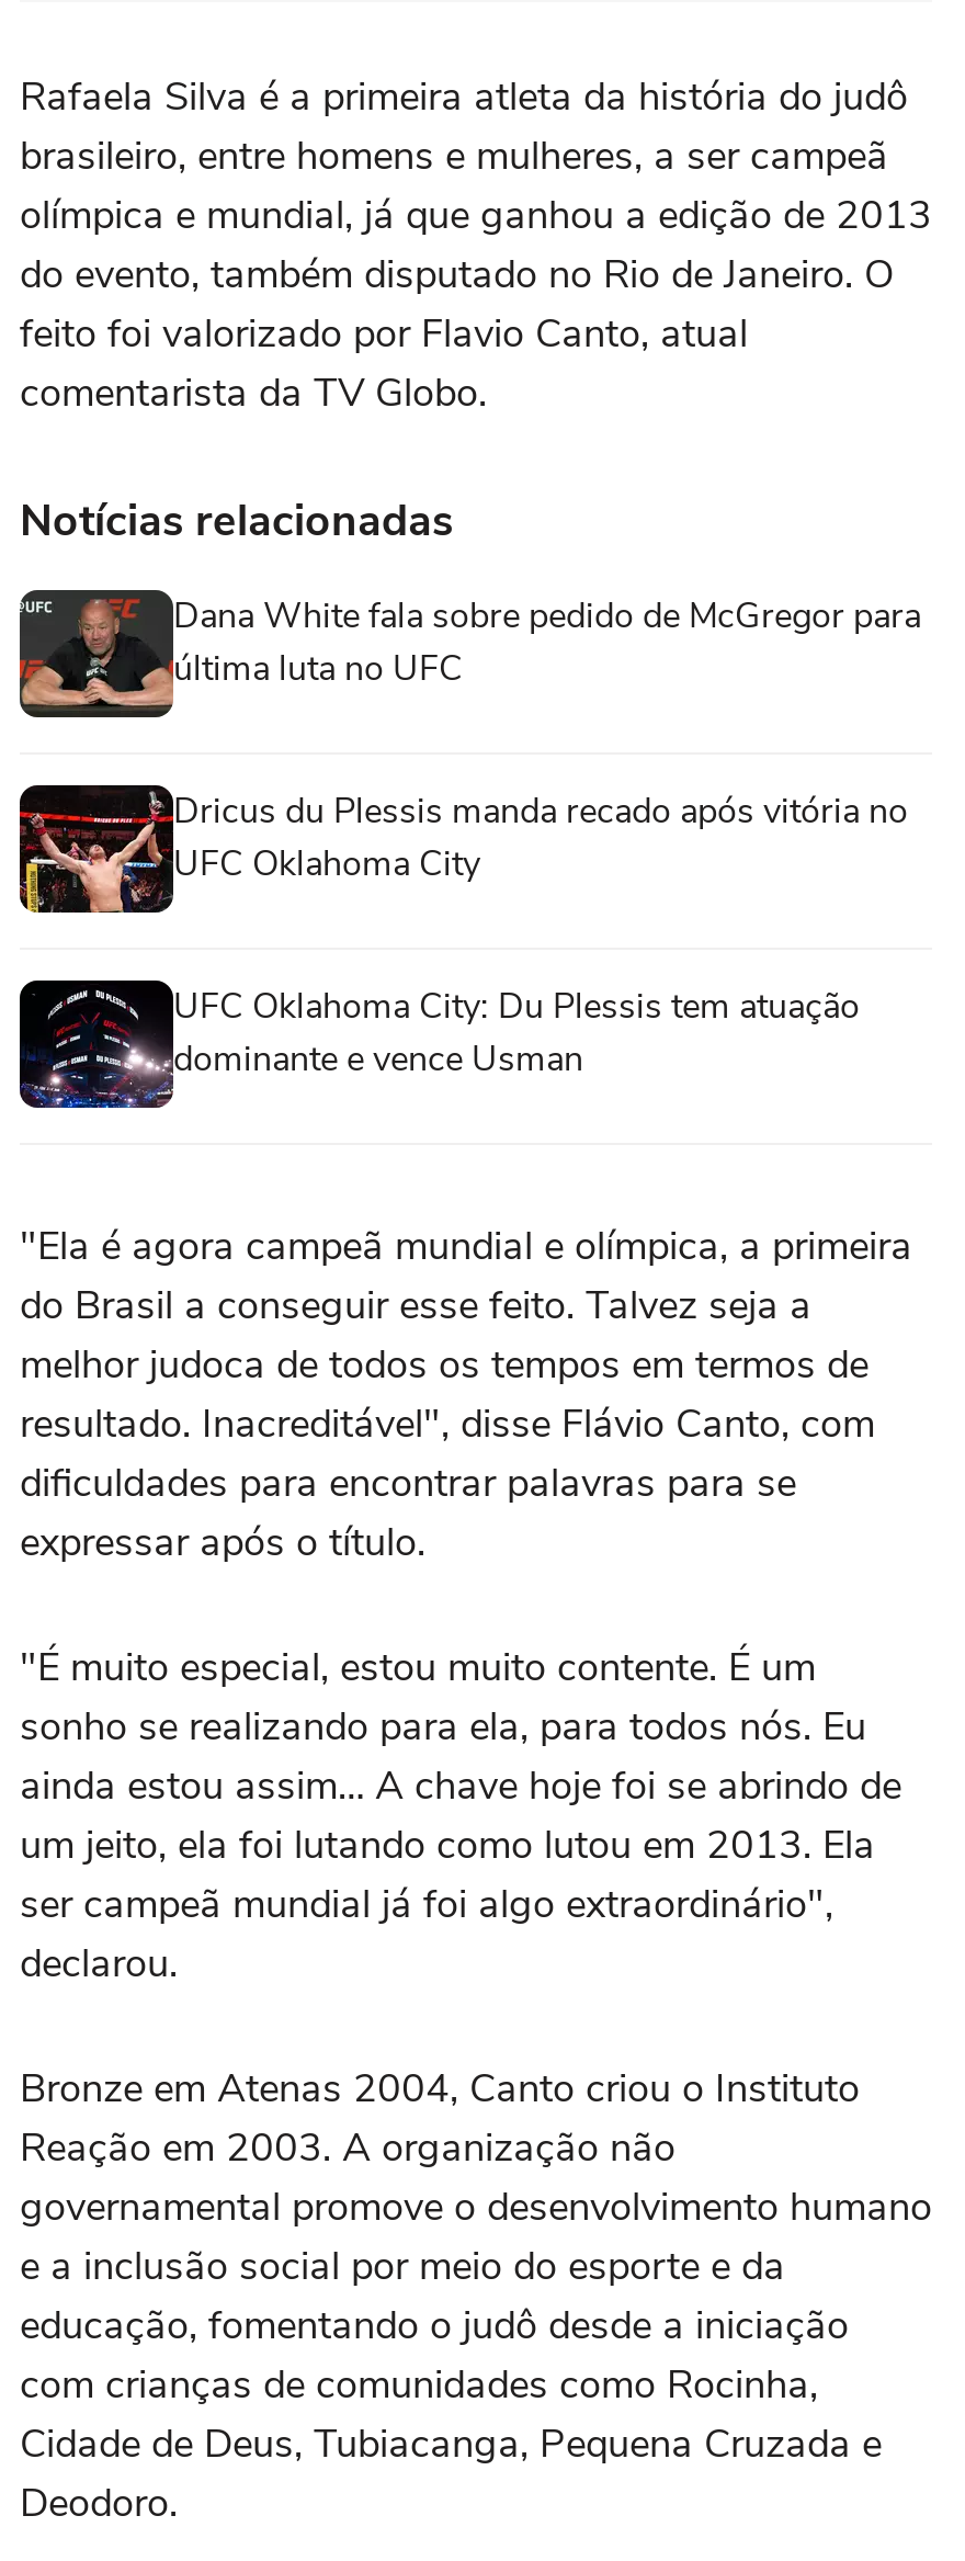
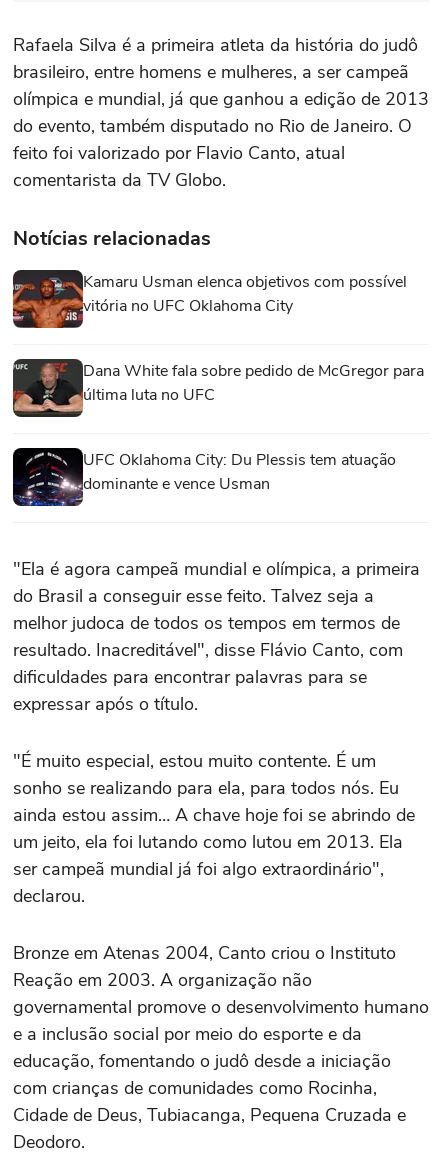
none -> [12,271,407,329] [image] | Kamaru Usman elenca objetivos com possível | vitória no UFC Oklahoma City
moved [15,592,921,715] -> [11,360,424,416]: [image] | Dana White fala sobre pedido de McGregor para | última luta no UFC
[18,787,908,915] [image] | Dricus du Plessis manda recado após vitória no | UFC Oklahoma City -> none

